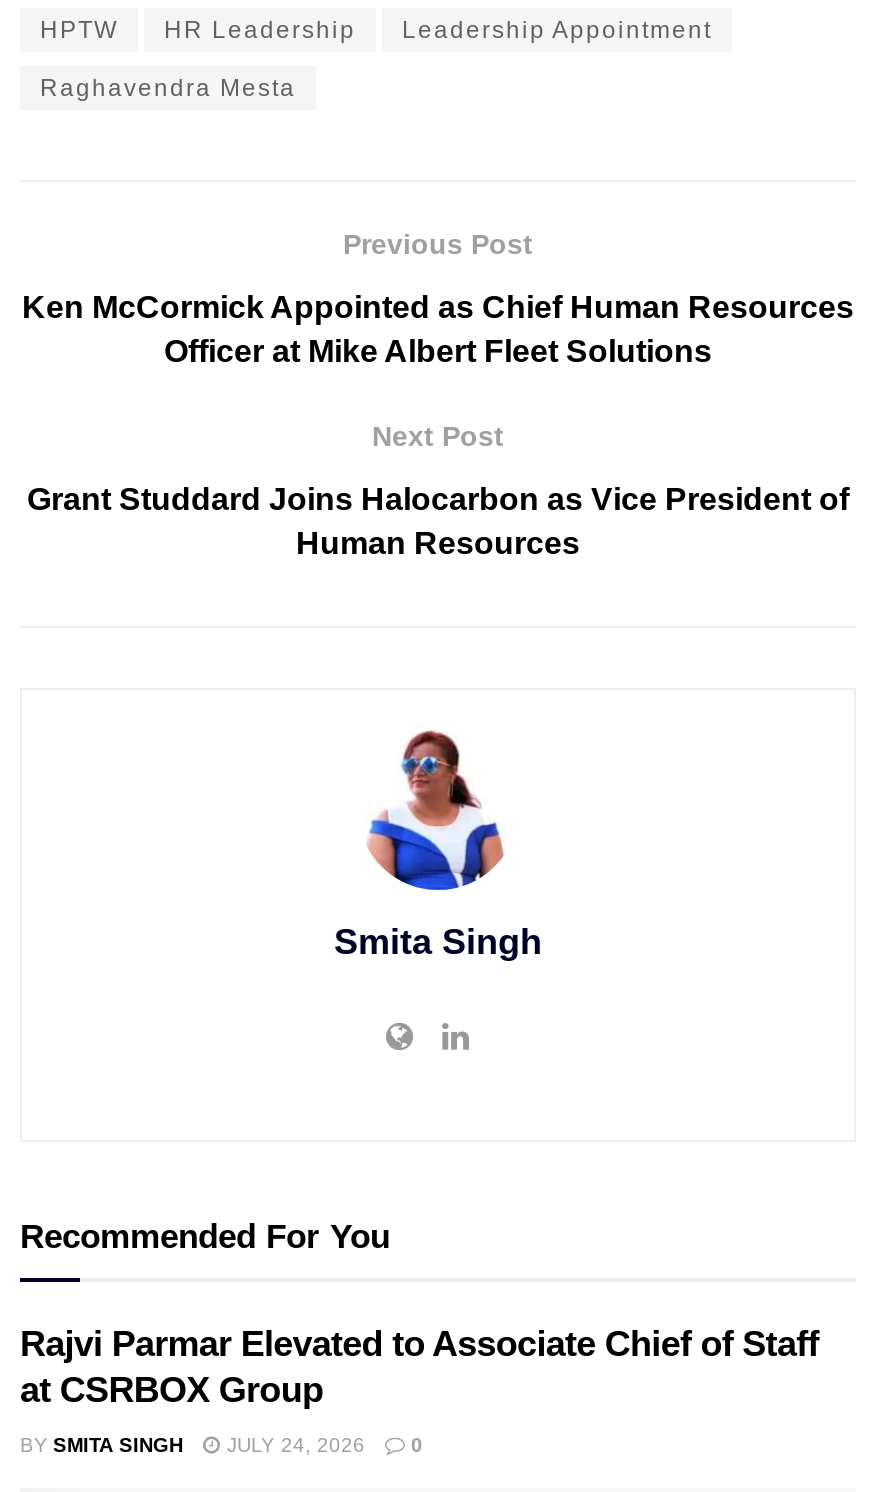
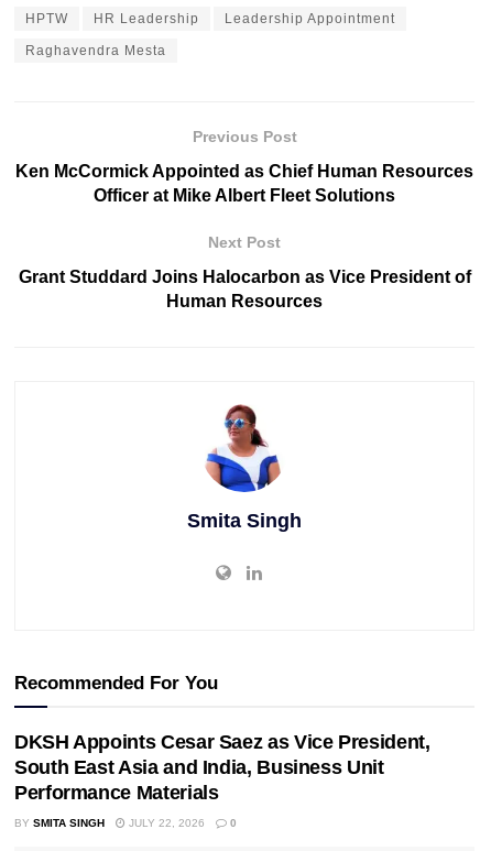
[20,1324,819,1410] Rajvi Parmar Elevated to Associate Chief of Staff | at CSRBOX Group -> [14,731,430,803] DKSH Appoints Cesar Saez as Vice President, | South East Asia and India, Business Unit | Performance Materials
[221,1434,365,1456] JULY 24, 2026 -> [125,817,204,829] JULY 22, 2026

